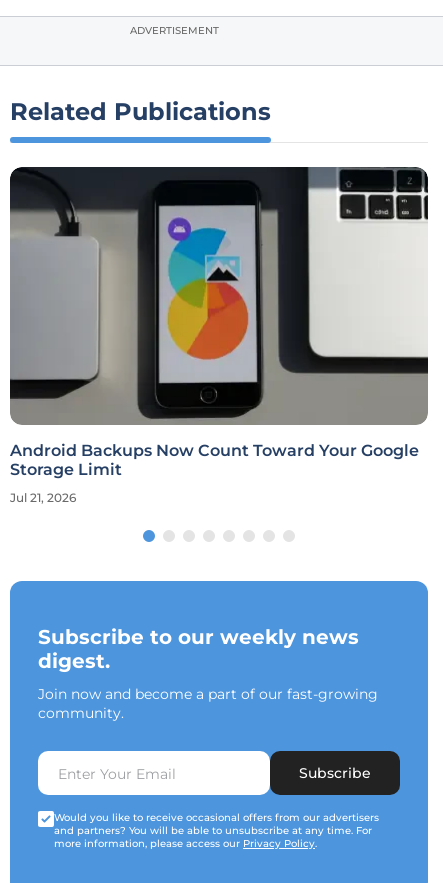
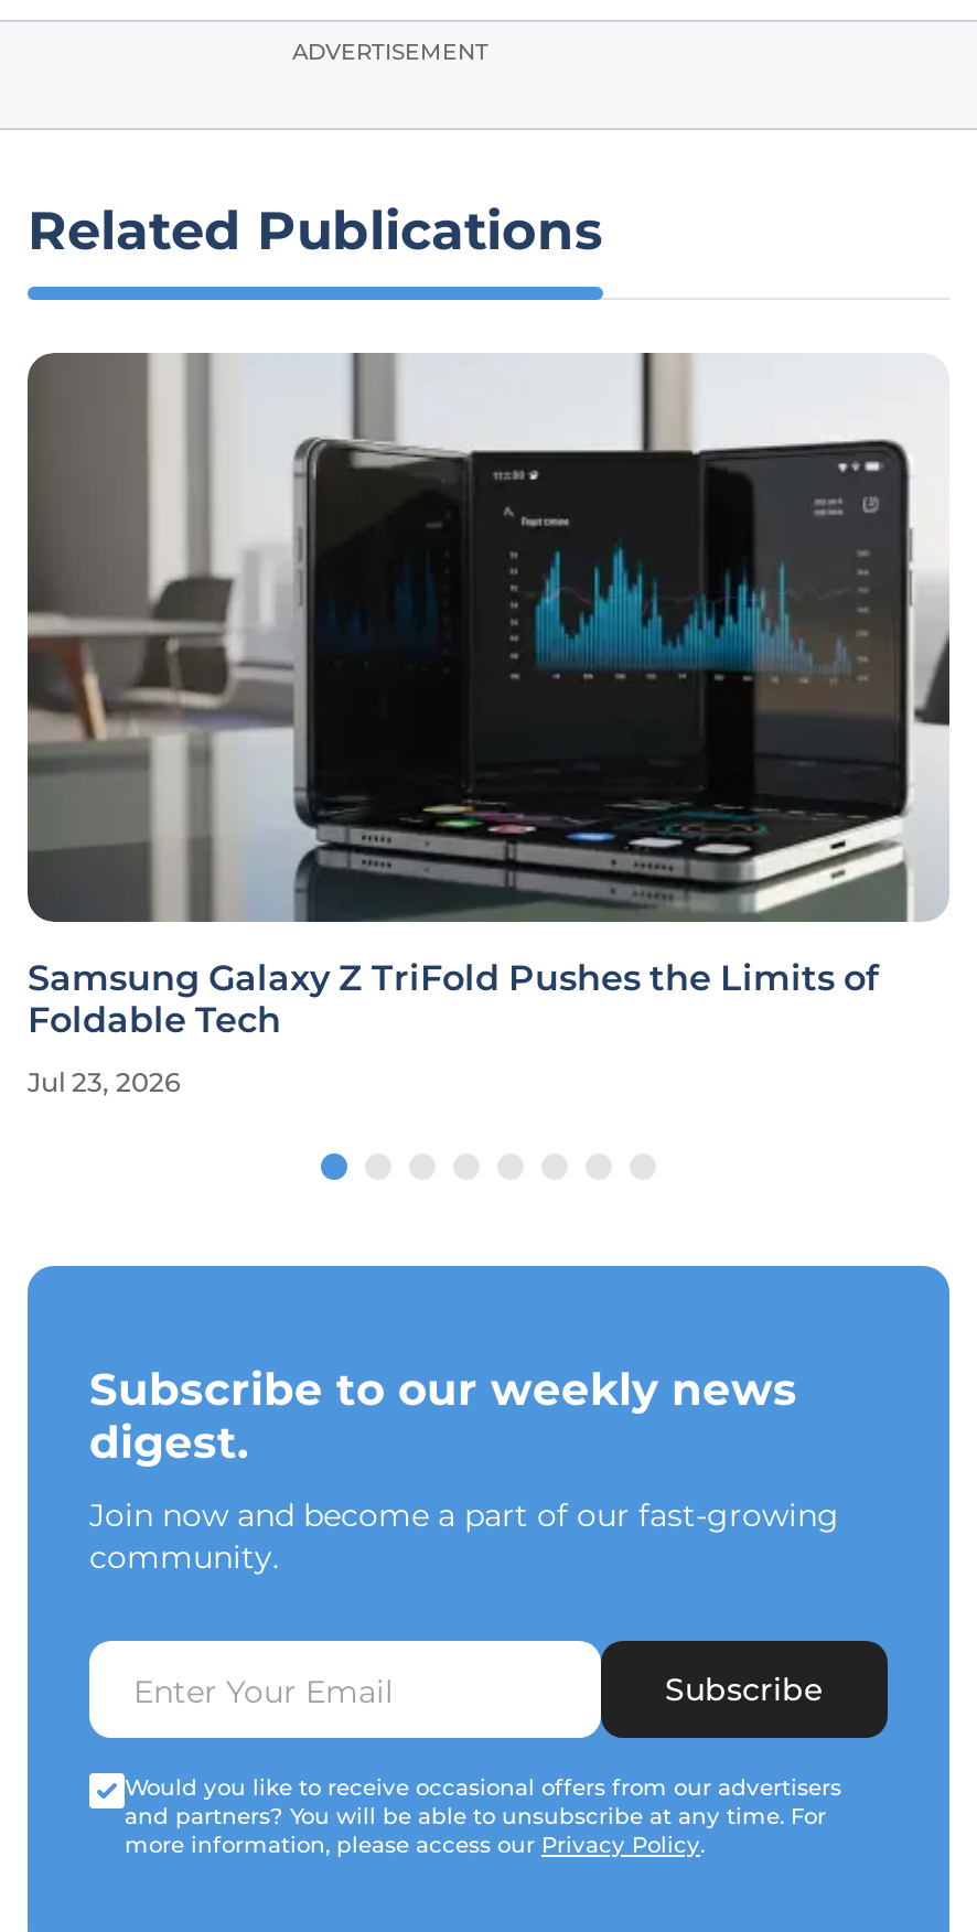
[10,166,429,479] [image] | Android Backups Now Count Toward Your Google | Storage Limit -> [28,353,952,1042] [image] | Samsung Galaxy Z TriFold Pushes the Limits of | Foldable Tech
[10,490,76,505] Jul 21, 2026 -> [28,1066,180,1099] Jul 23, 2026

